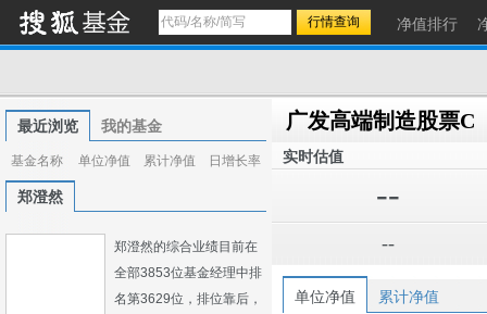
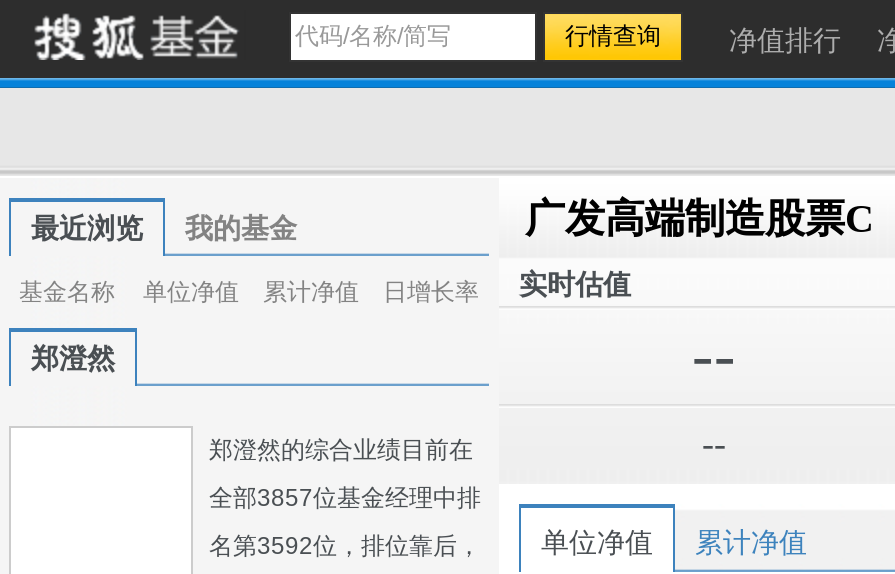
[114,265,262,280] 全部3853位基金经理中排 -> [209,484,481,512] 全部3857位基金经理中排
[114,291,262,306] 名第3629位，排位靠后， -> [209,532,481,560] 名第3592位，排位靠后，

